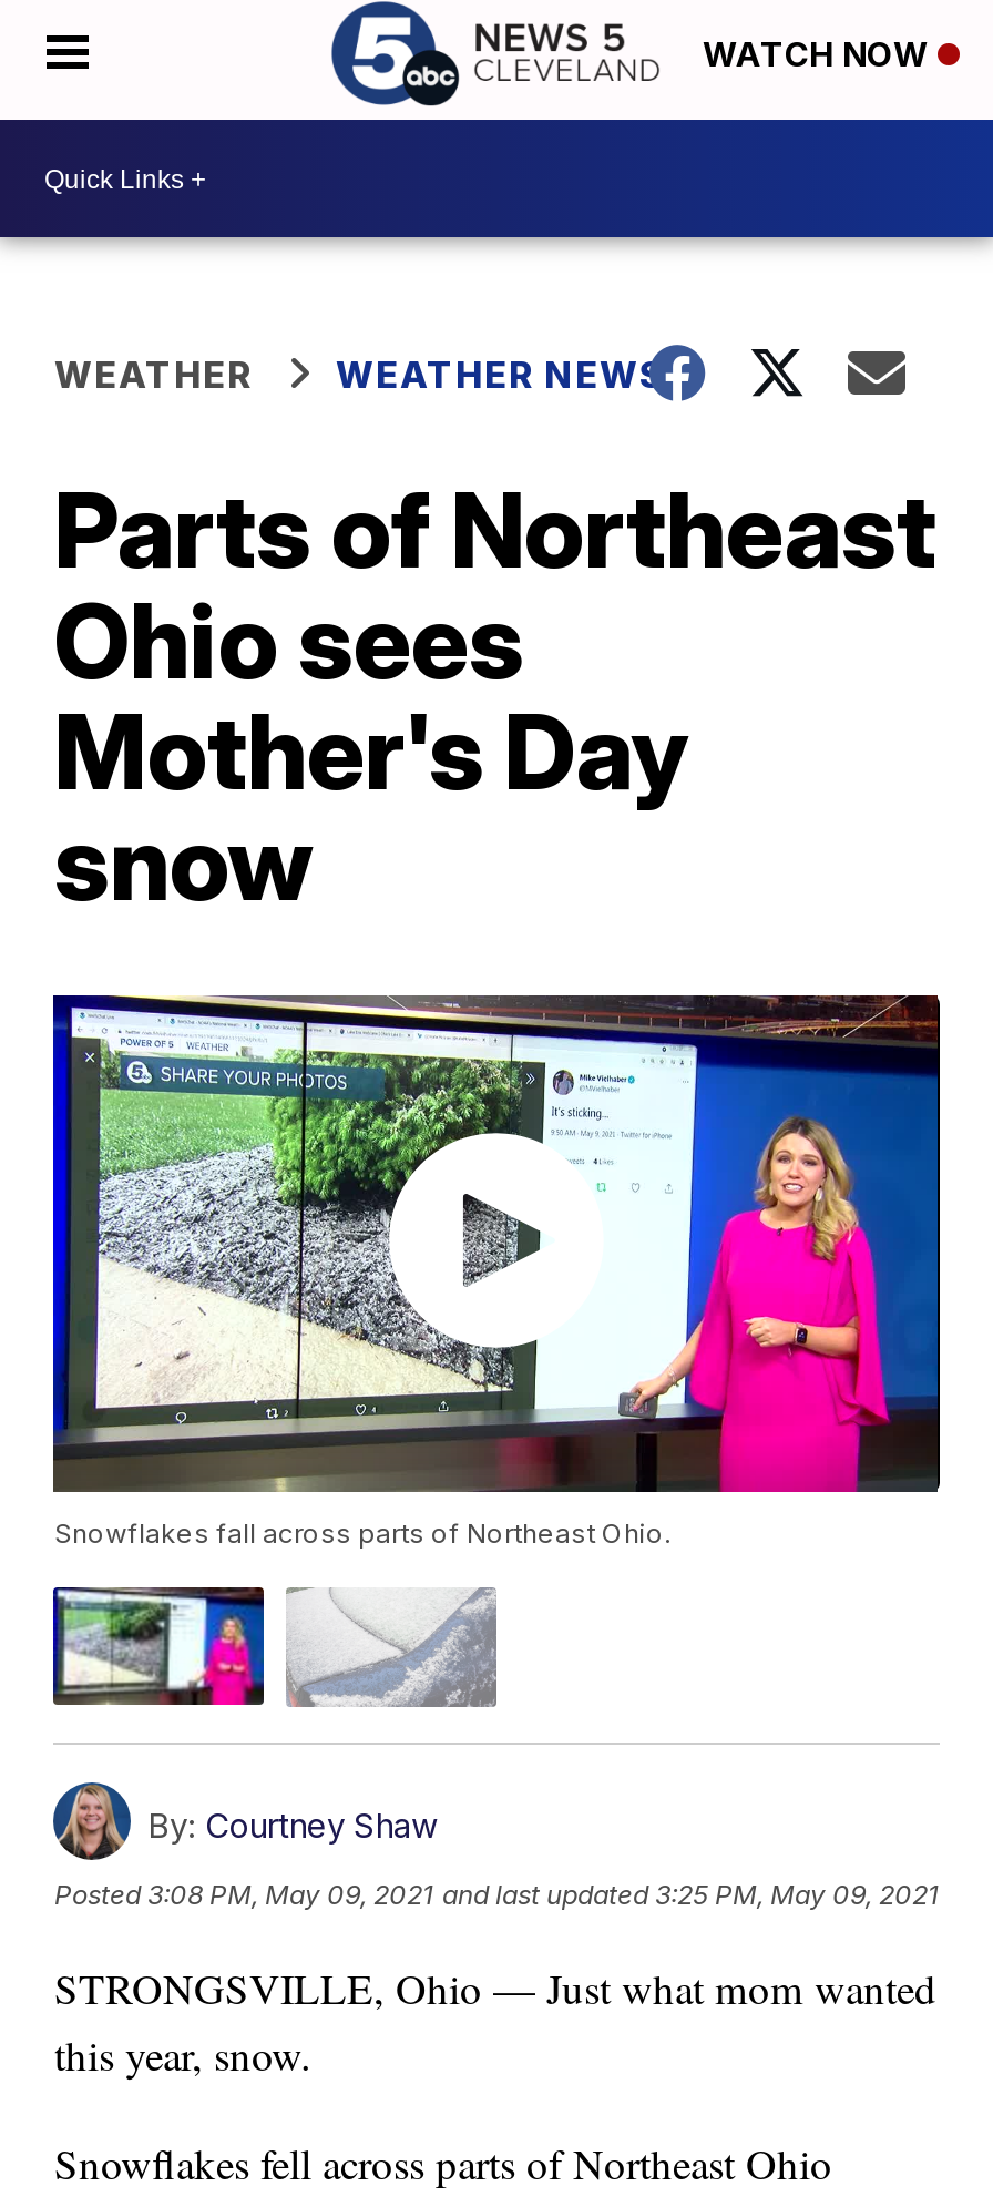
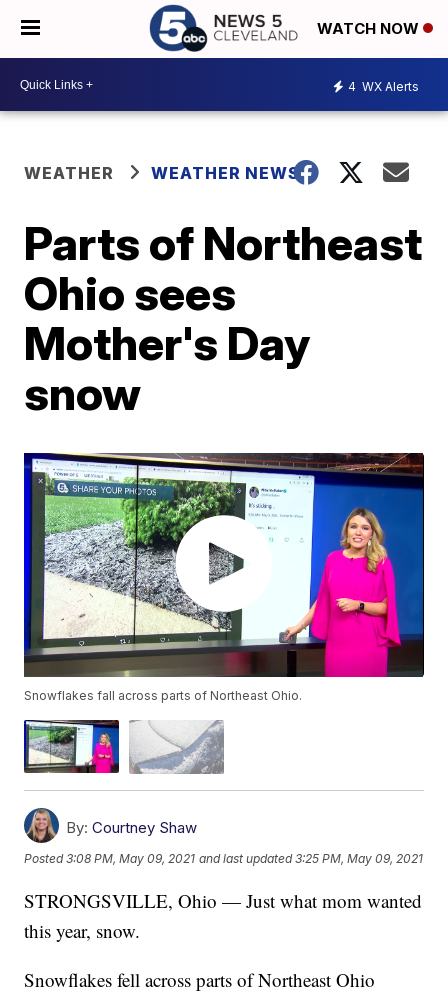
none -> [348,78,419,93] 4 WX Alerts

